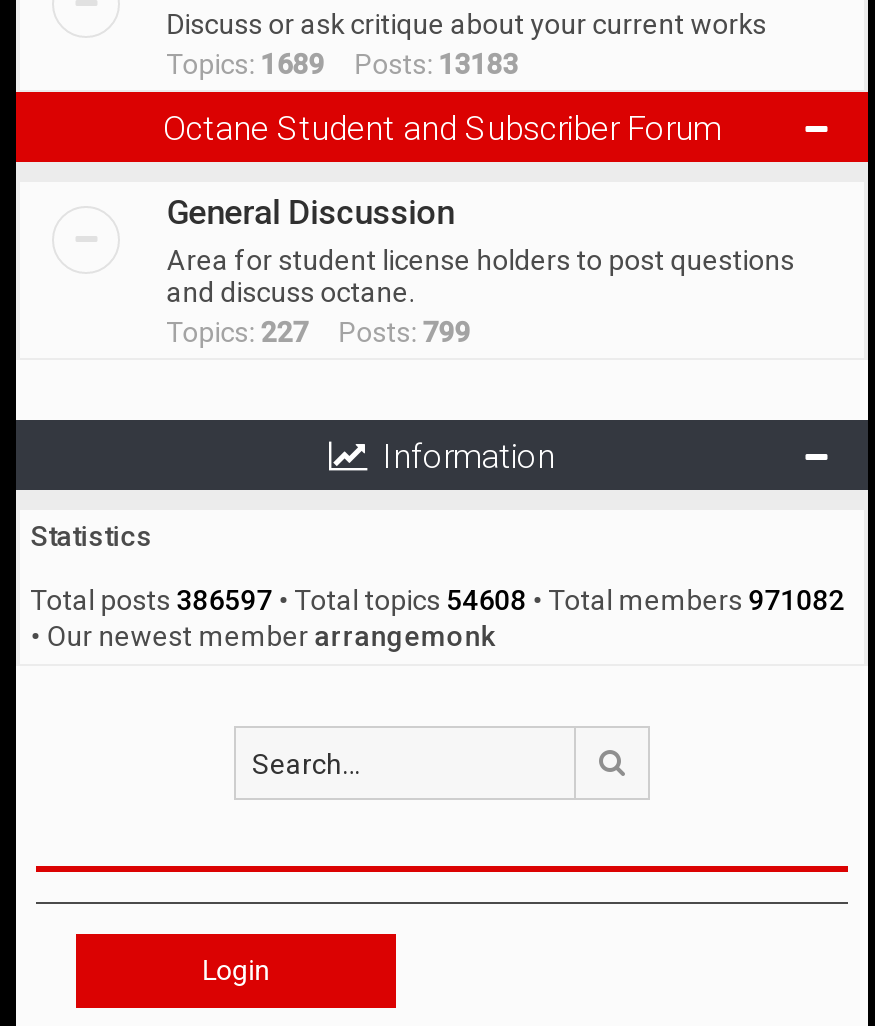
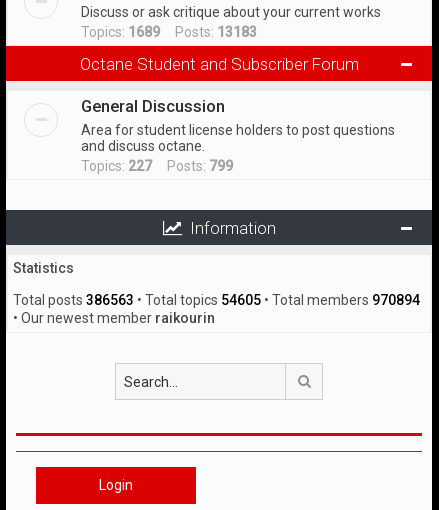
[30,584,844,616] Total posts 386597 • Total topics 54608 • Total members 971082 -> [13,292,420,308] Total posts 386563 • Total topics 54605 • Total members 970894
[30,620,494,652] • Our newest member arrangemonk -> [13,310,215,326] • Our newest member raikourin

